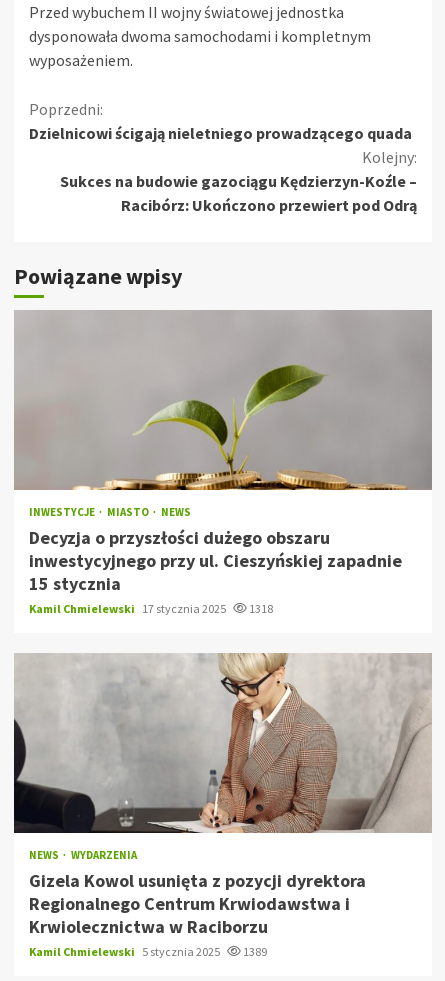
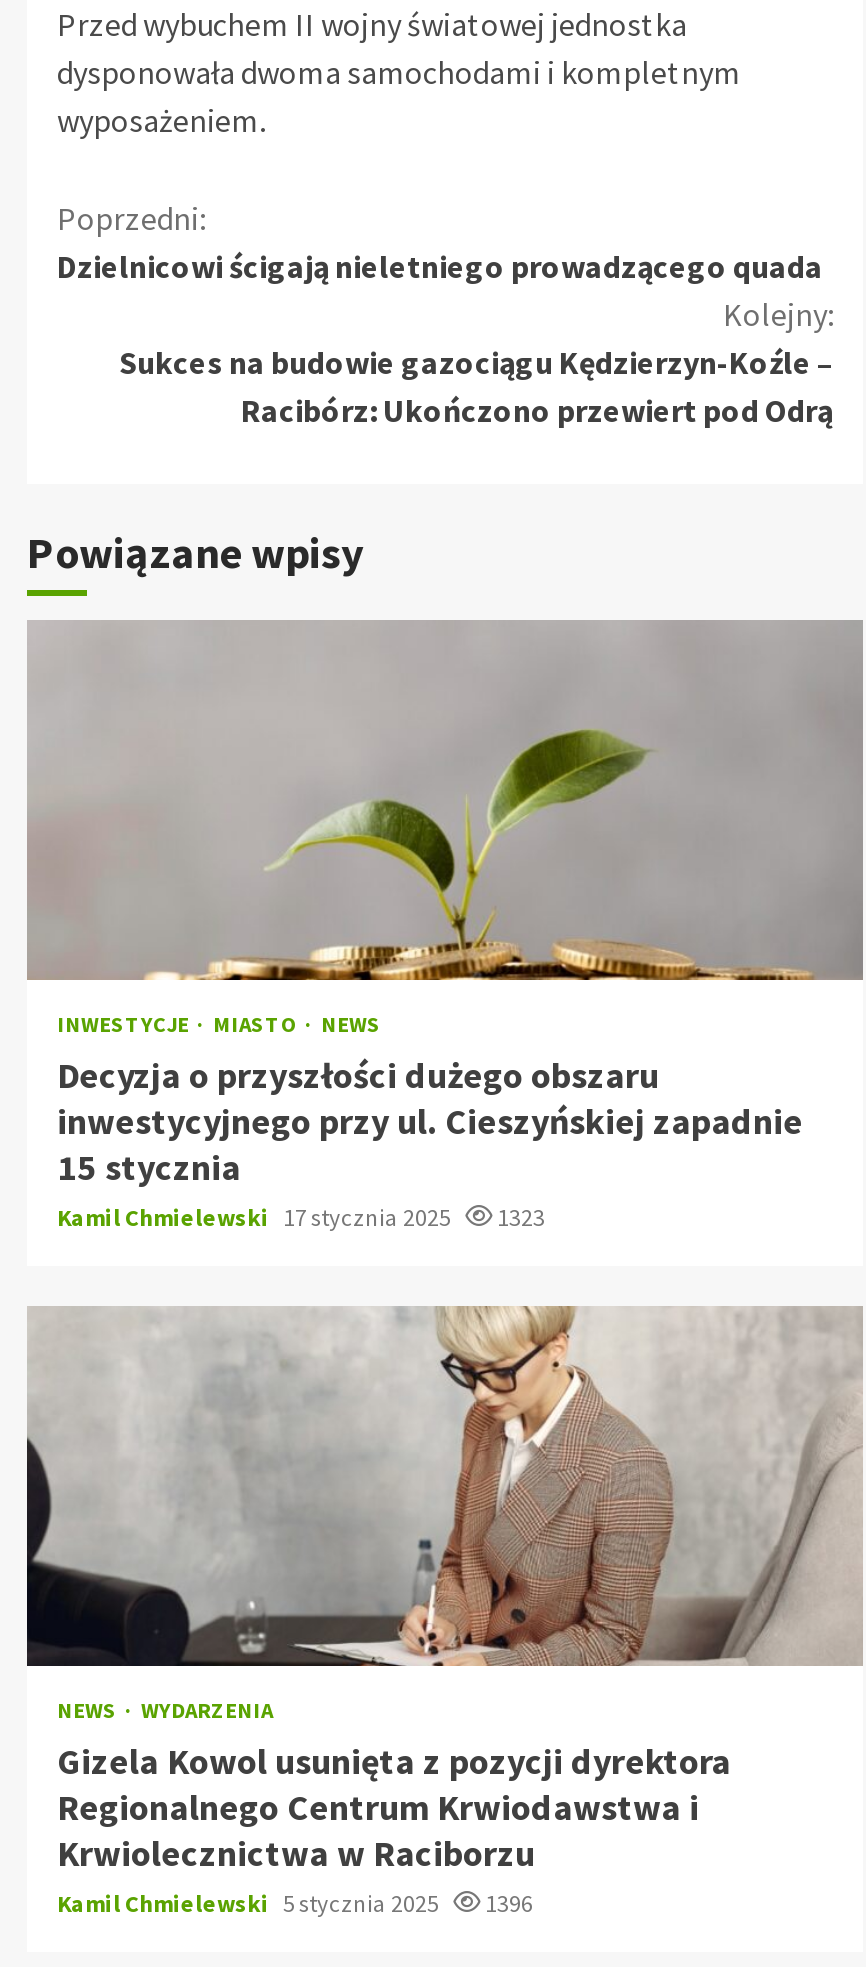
[29,601,273,616] Kamil Chmielewski 17 stycznia 2025 1318 -> [57,1203,545,1233] Kamil Chmielewski 17 stycznia 2025 1323
[29,944,267,959] Kamil Chmielewski 5 stycznia 2025 1389 -> [57,1889,533,1919] Kamil Chmielewski 5 stycznia 2025 1396

